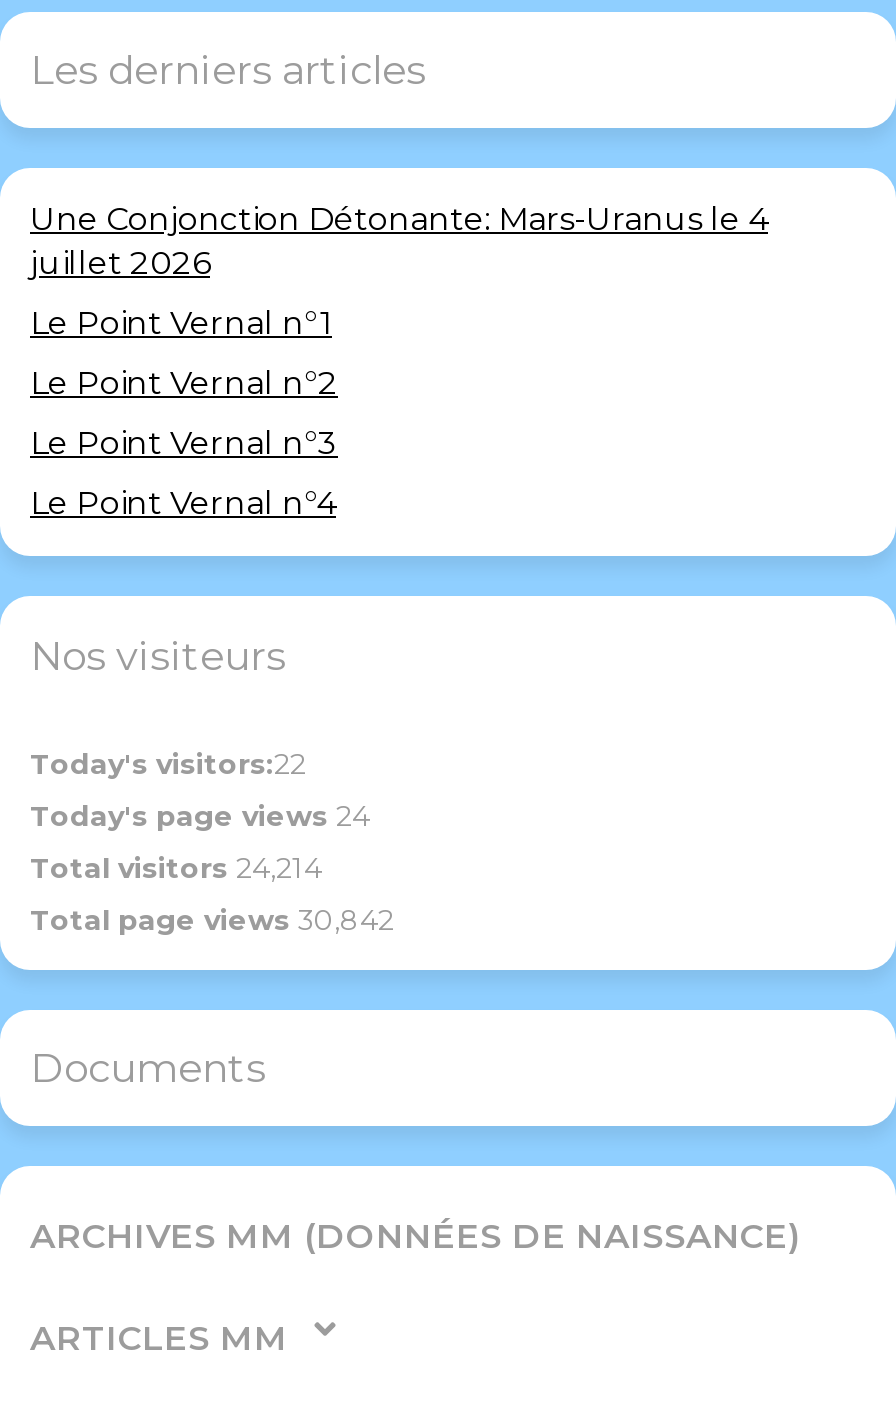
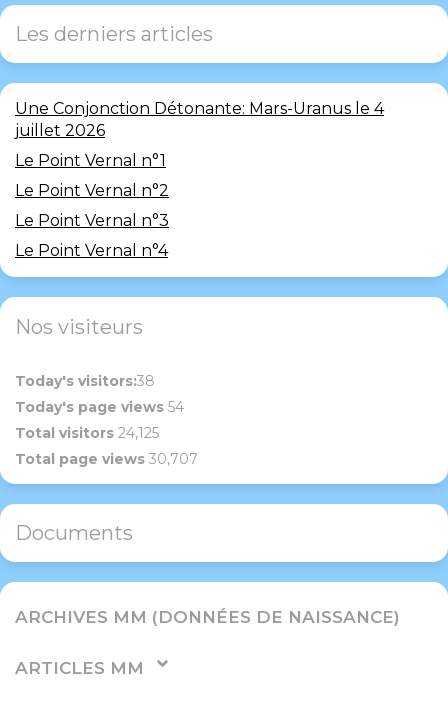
[30,746,306,782] Today's visitors:22 -> [15,372,155,390] Today's visitors:38
[30,798,370,834] Today's page views 24 -> [15,398,184,416] Today's page views 54
[30,850,322,886] Total visitors 24,214 -> [15,424,159,442] Total visitors 24,125
[30,902,394,938] Total page views 30,842 -> [15,450,198,468] Total page views 30,707

